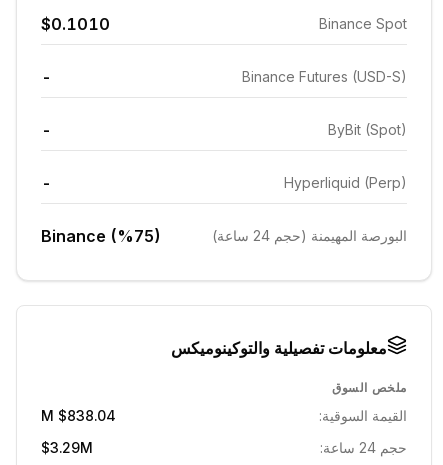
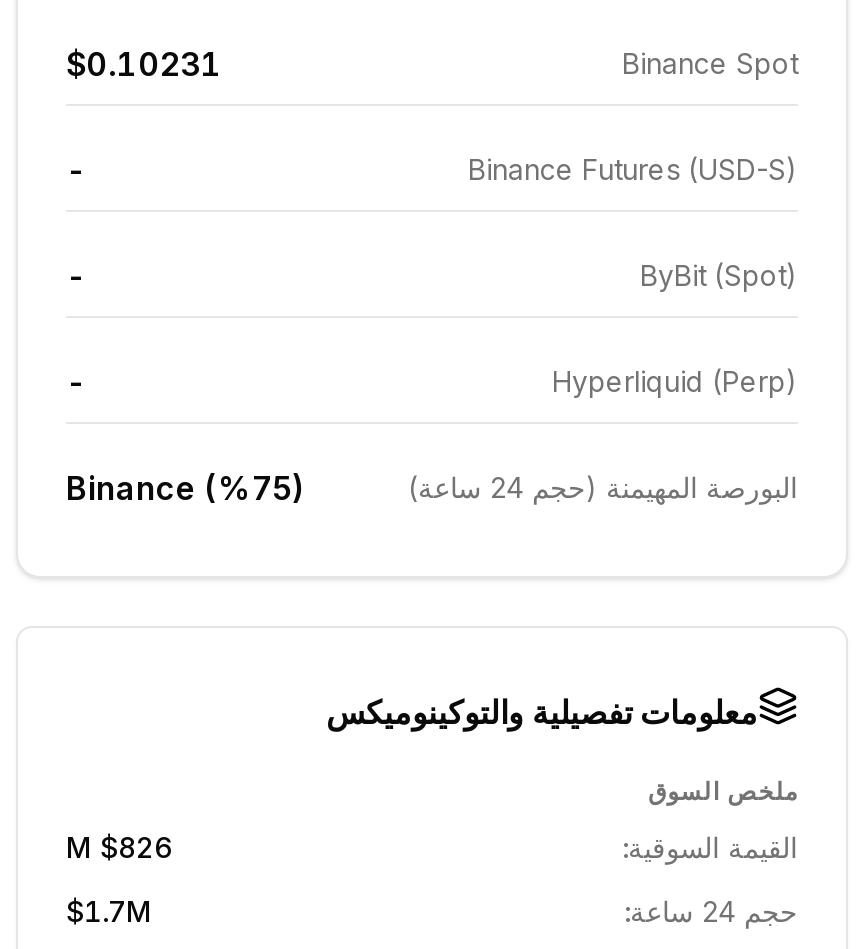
[41,14,110,34] $0.1010 -> [66,44,222,84] $0.10231
[58,407,116,424] $838.04 M -> [100,830,172,864] $826 M
[41,439,93,456] $3.29M -> [66,894,152,928] $1.7M

